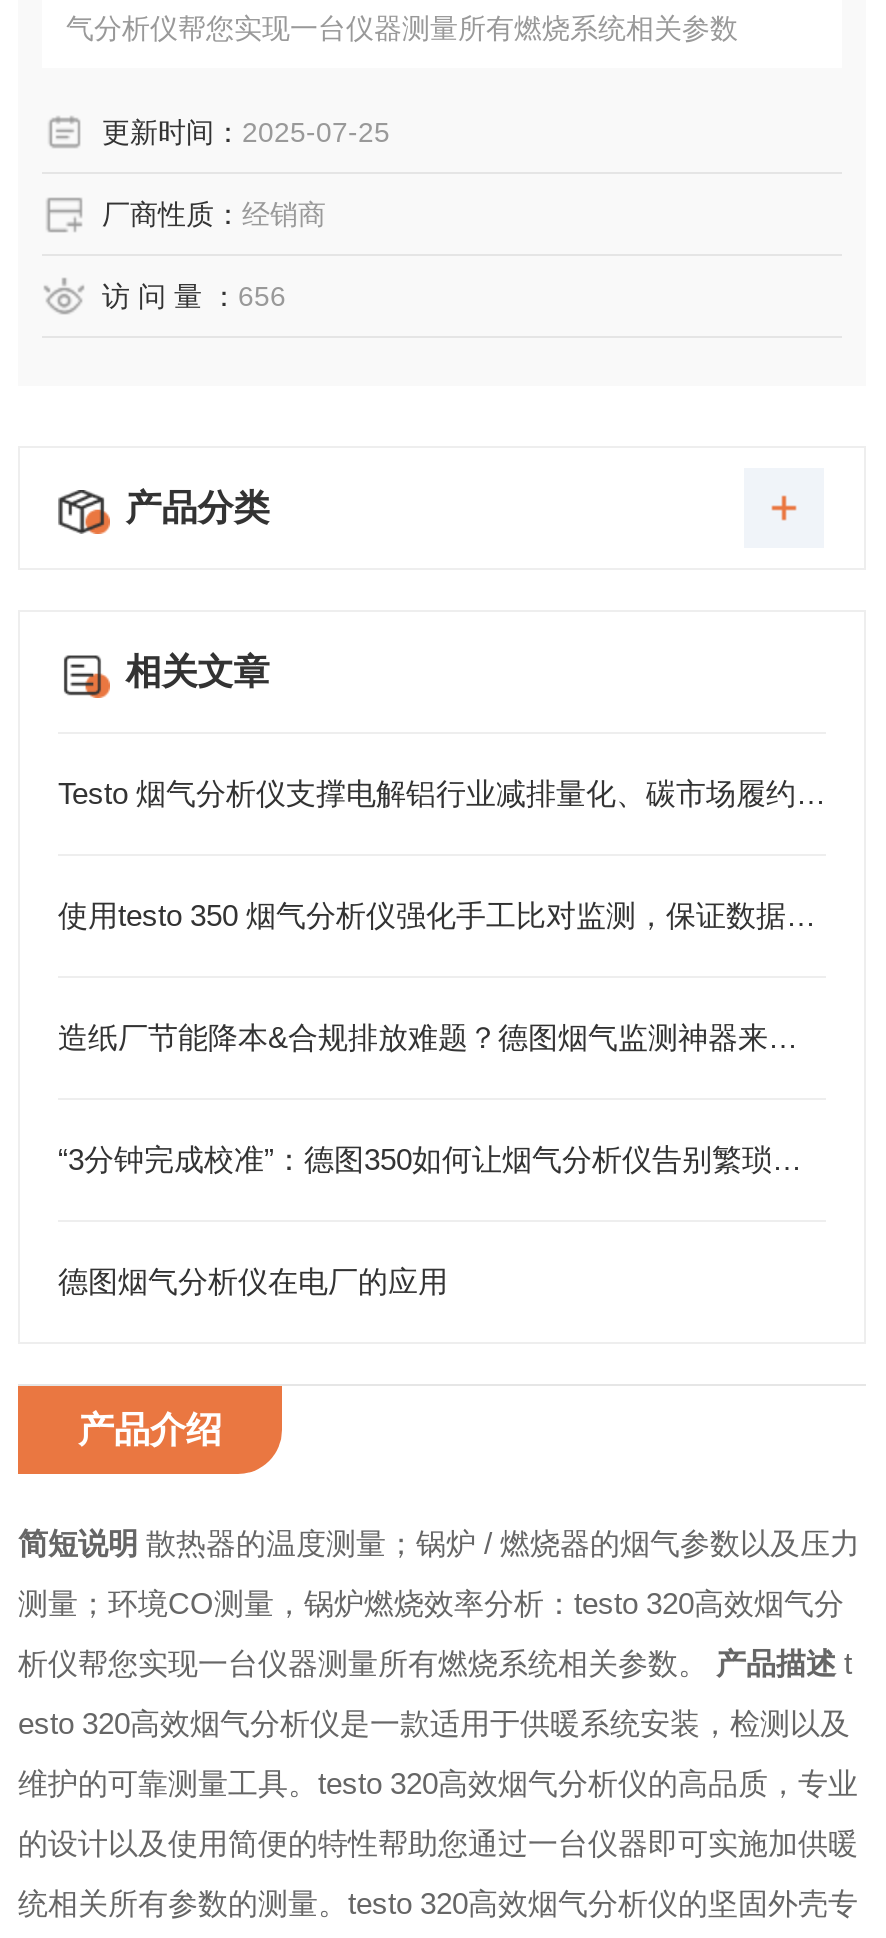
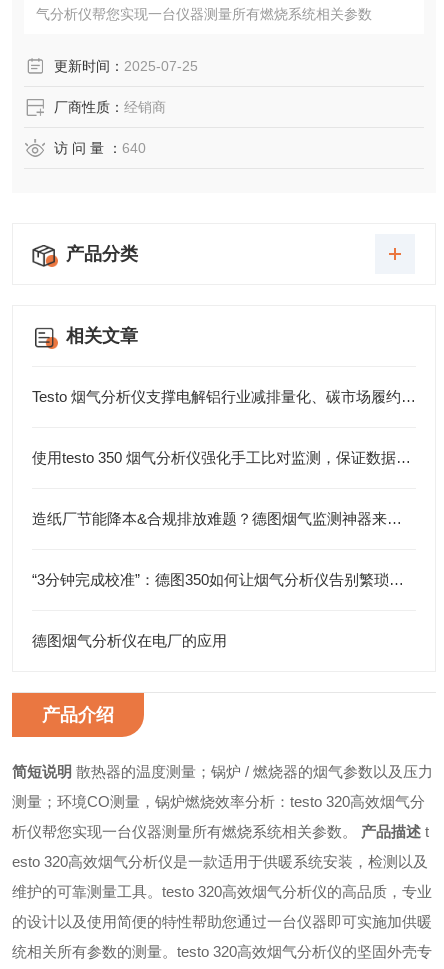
[102,280,286,312] 访 问 量 ：656 -> [54,140,146,156] 访 问 量 ：640

